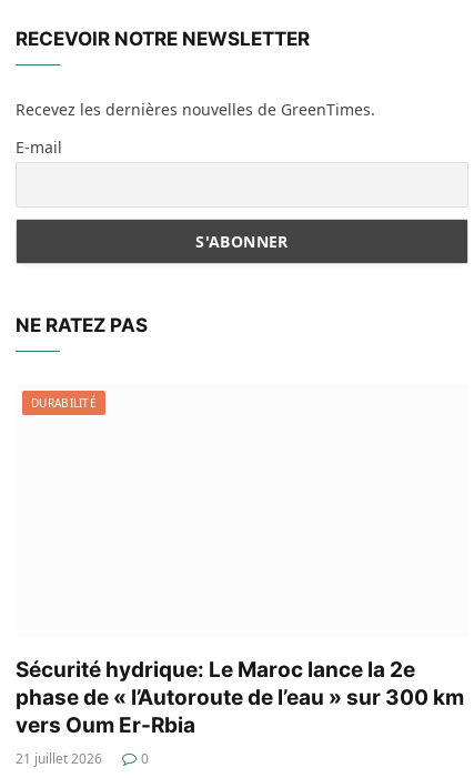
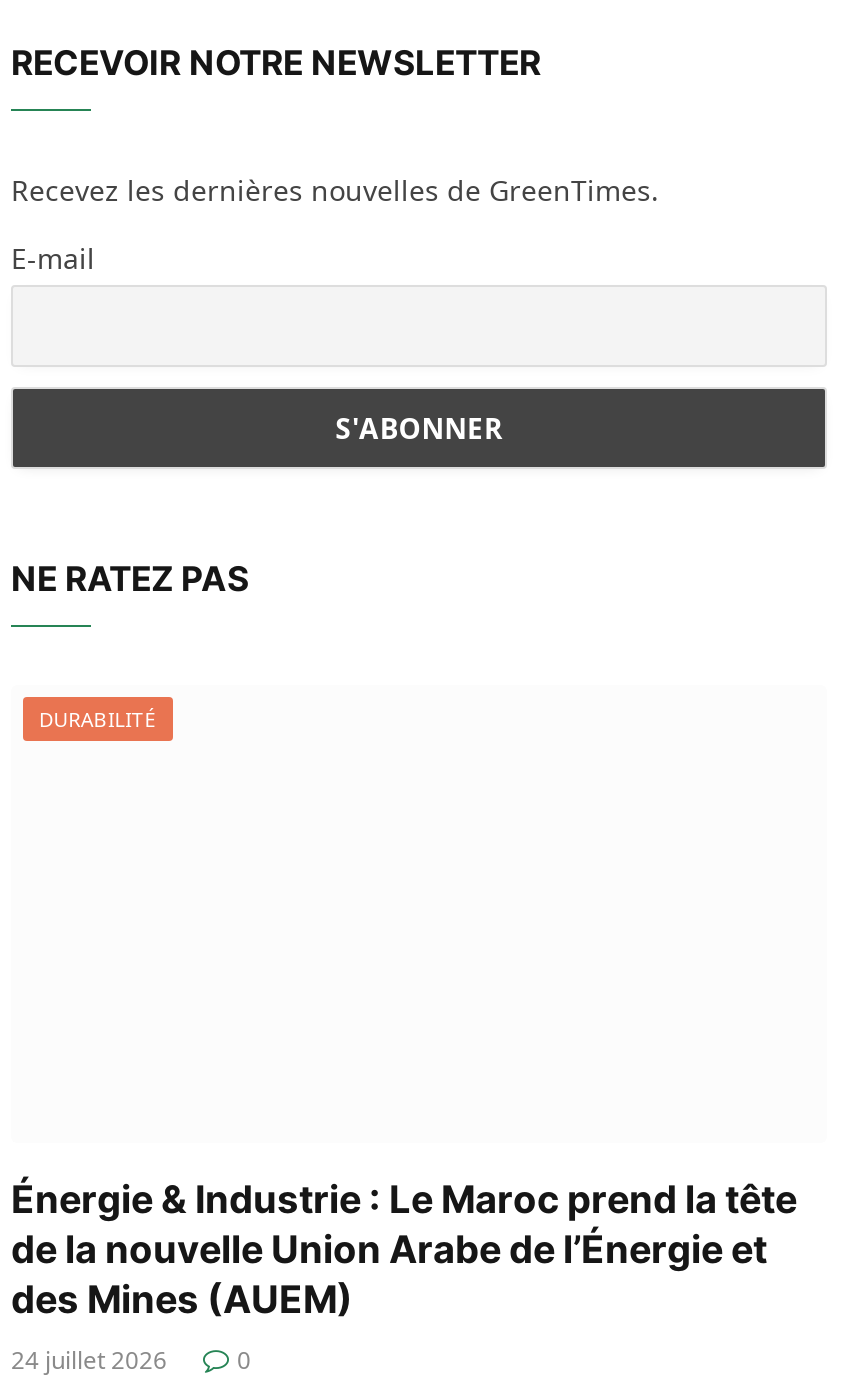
[16,657,464,768] Sécurité hydrique: Le Maroc lance la 2e | phase de « l’Autoroute de l’eau » sur 300 km | vers Oum Er-Rbia | 21 juillet 2026 -> [11,1177,797,1377] Énergie & Industrie : Le Maroc prend la tête | de la nouvelle Union Arabe de l’Énergie et | des Mines (AUEM) | 24 juillet 2026

